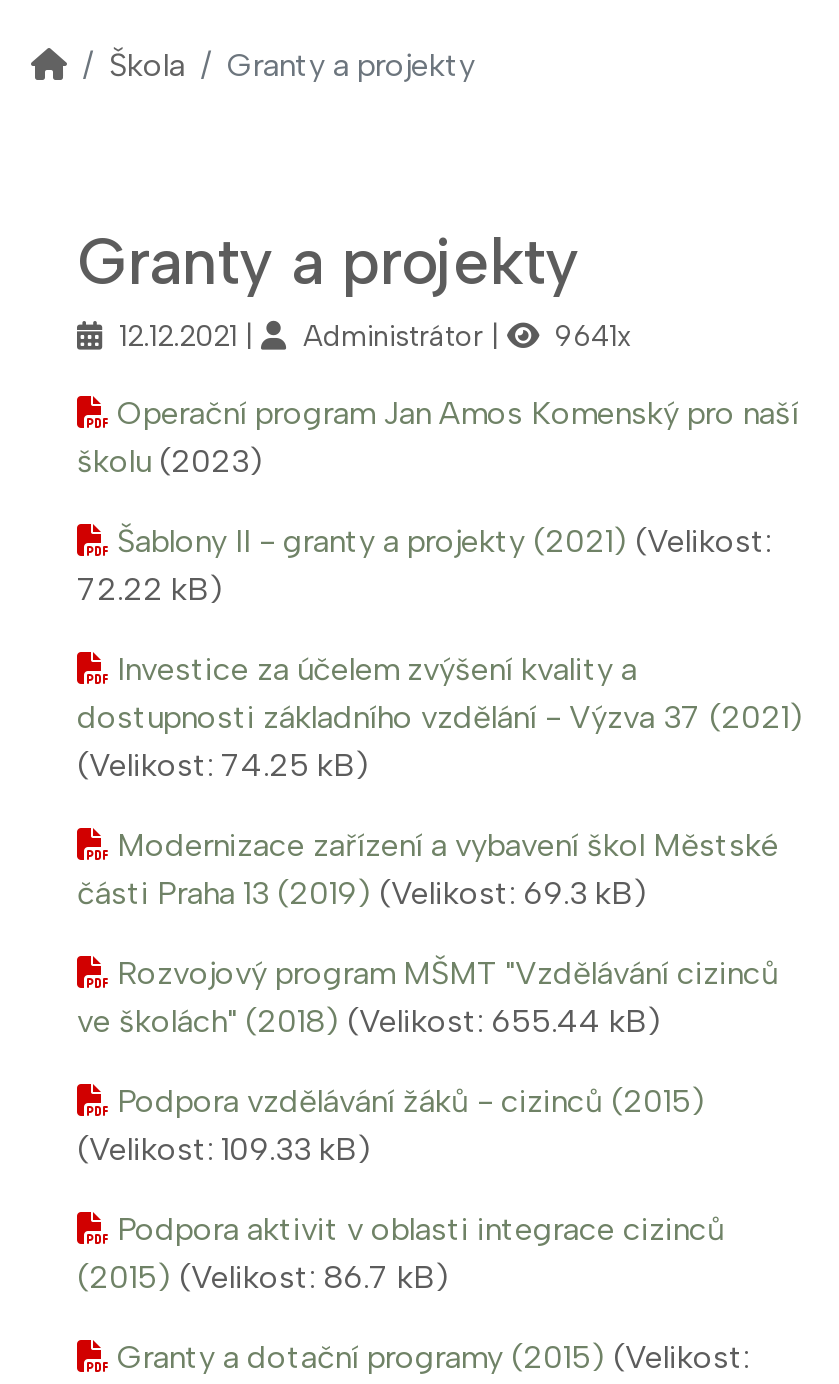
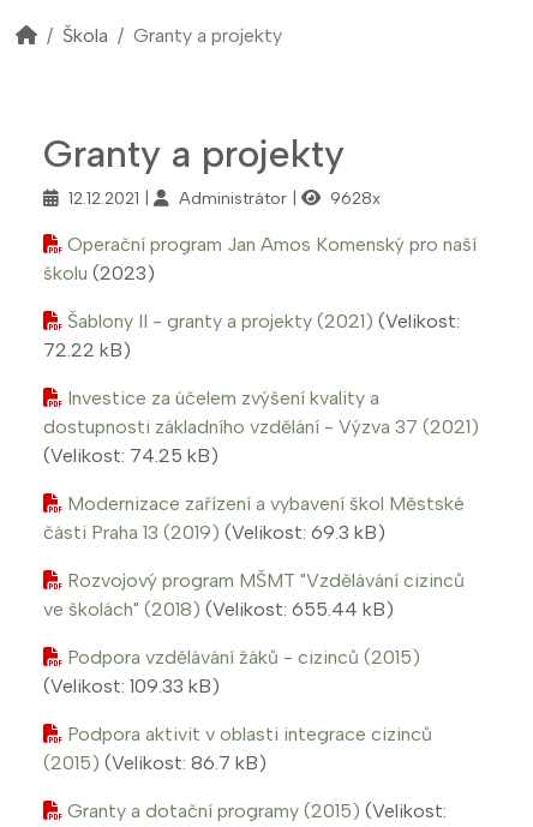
[119,318,631,354] 12.12.2021 Administrátor 9641x -> [68,187,381,209] 12.12.2021 Administrátor 9628x

